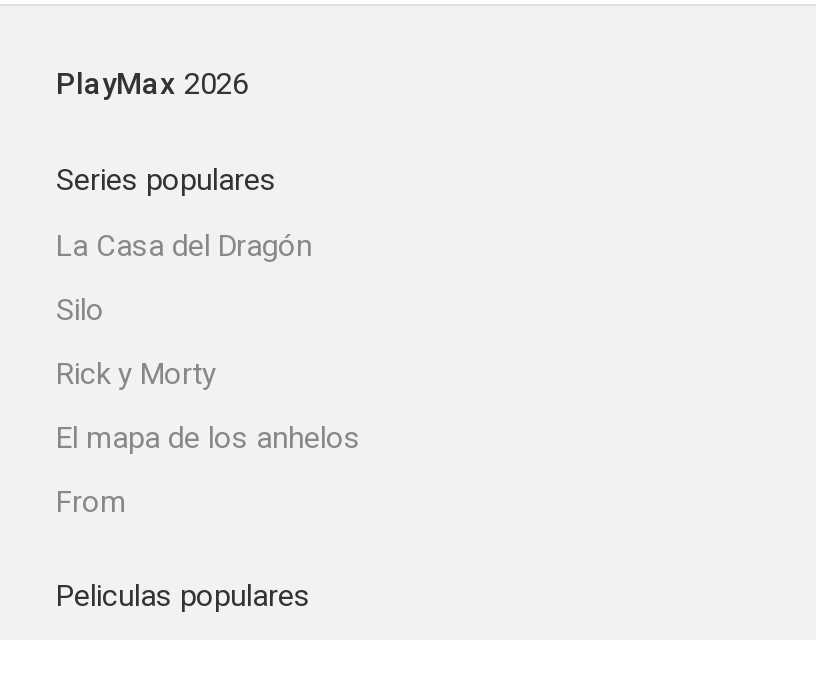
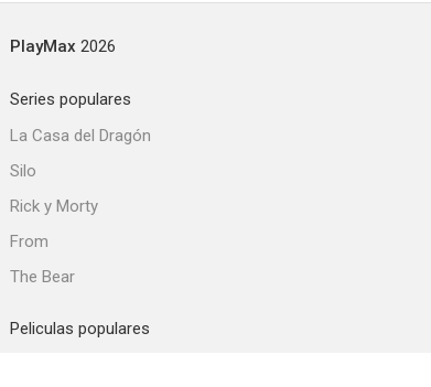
[56,420,360,456] El mapa de los anhelos -> none
moved [56,484,126,520] -> [10,232,49,251]: From
none -> [10,267,75,287] The Bear

